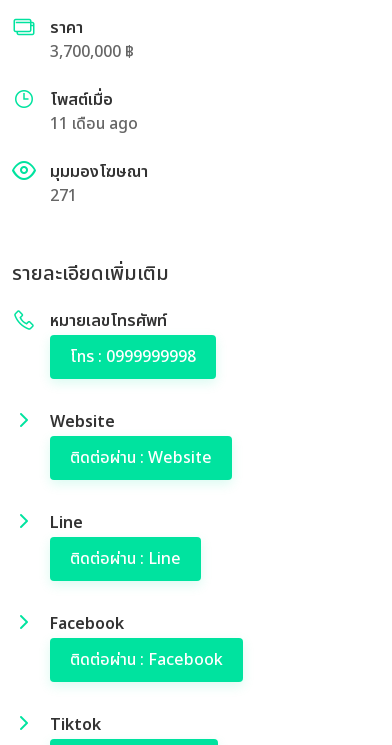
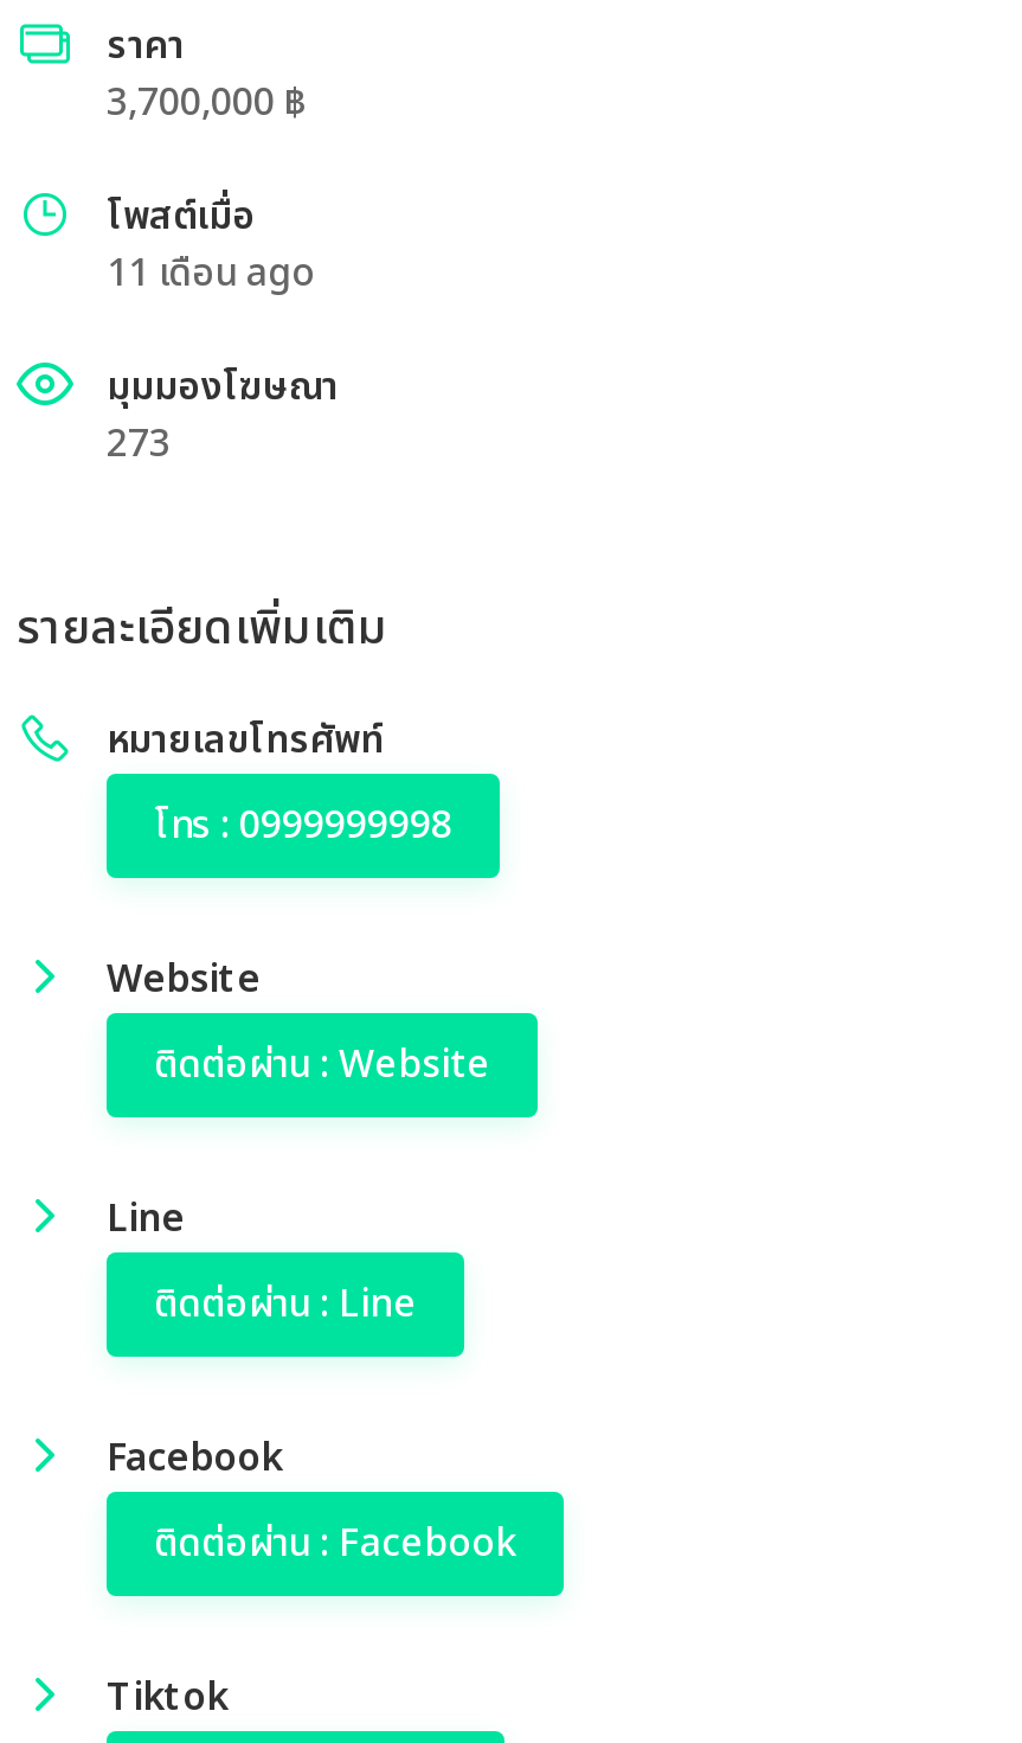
[50,184,77,208] 271 -> [107,416,171,473] 273

